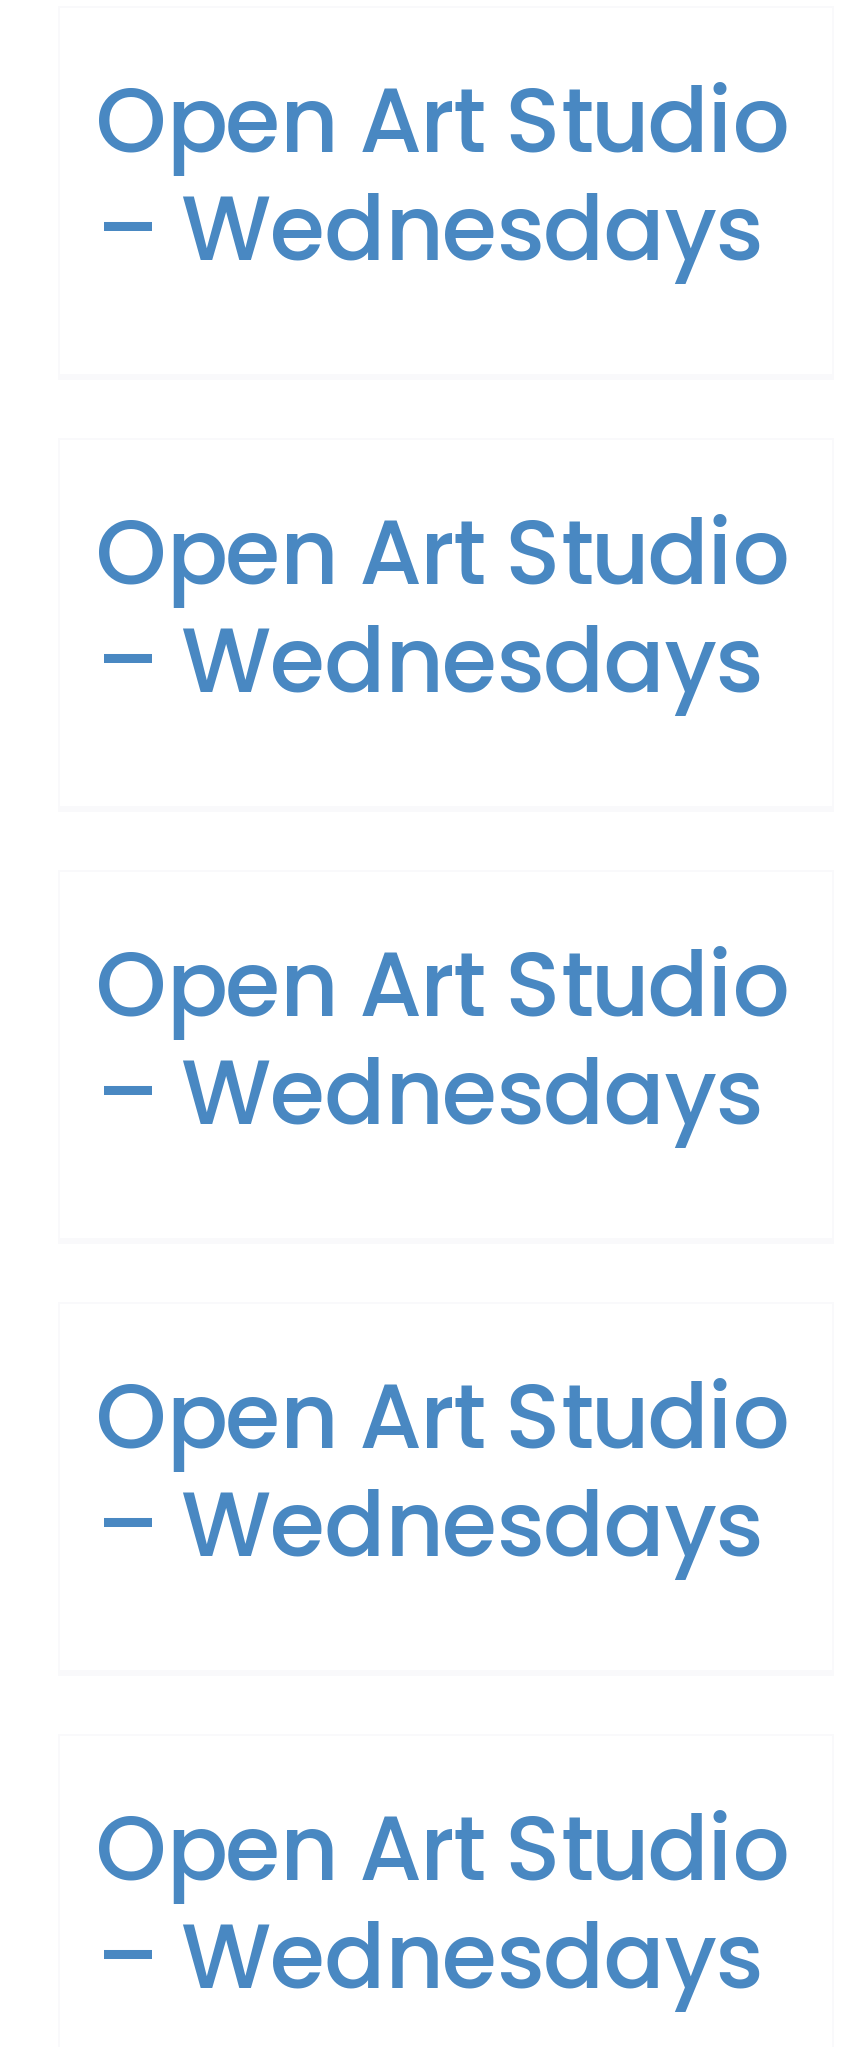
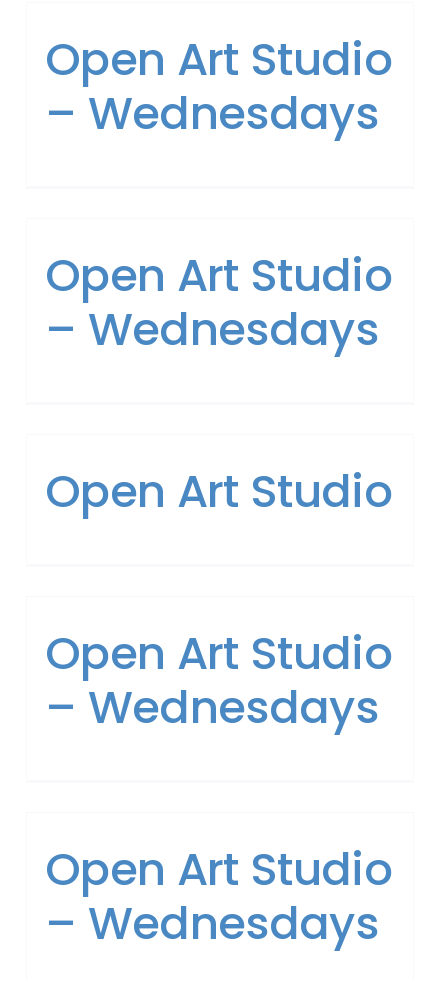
[96,1029,762,1155] – Wednesdays -> none

